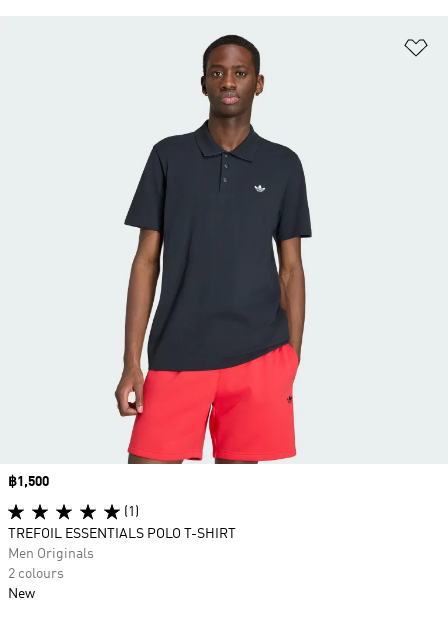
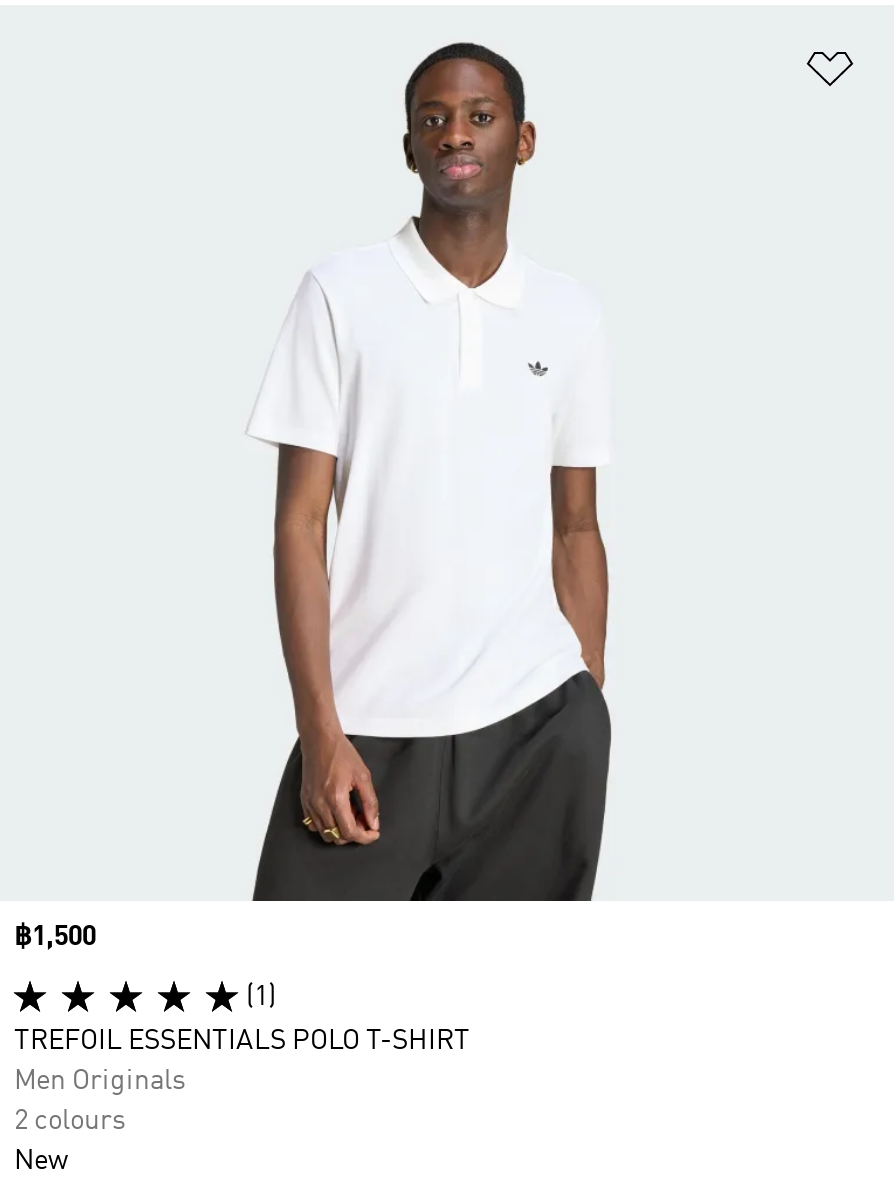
[114,45,313,465] [image] -> [228,61,622,903] [image]

